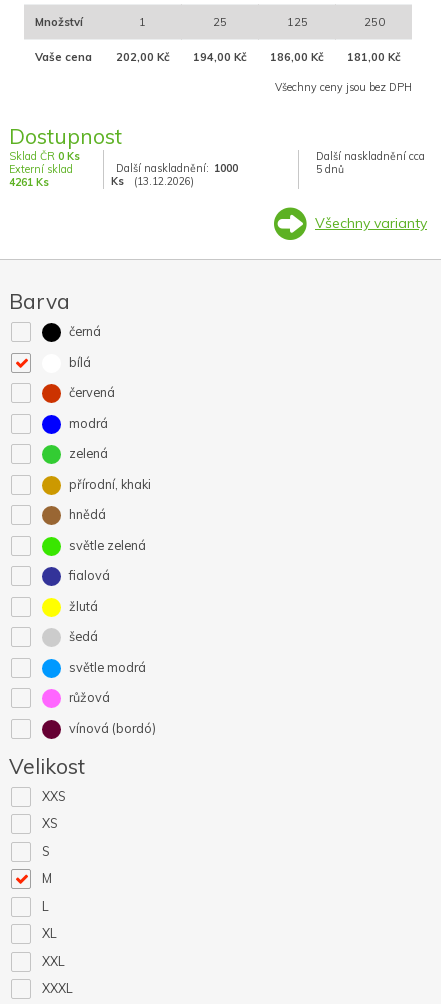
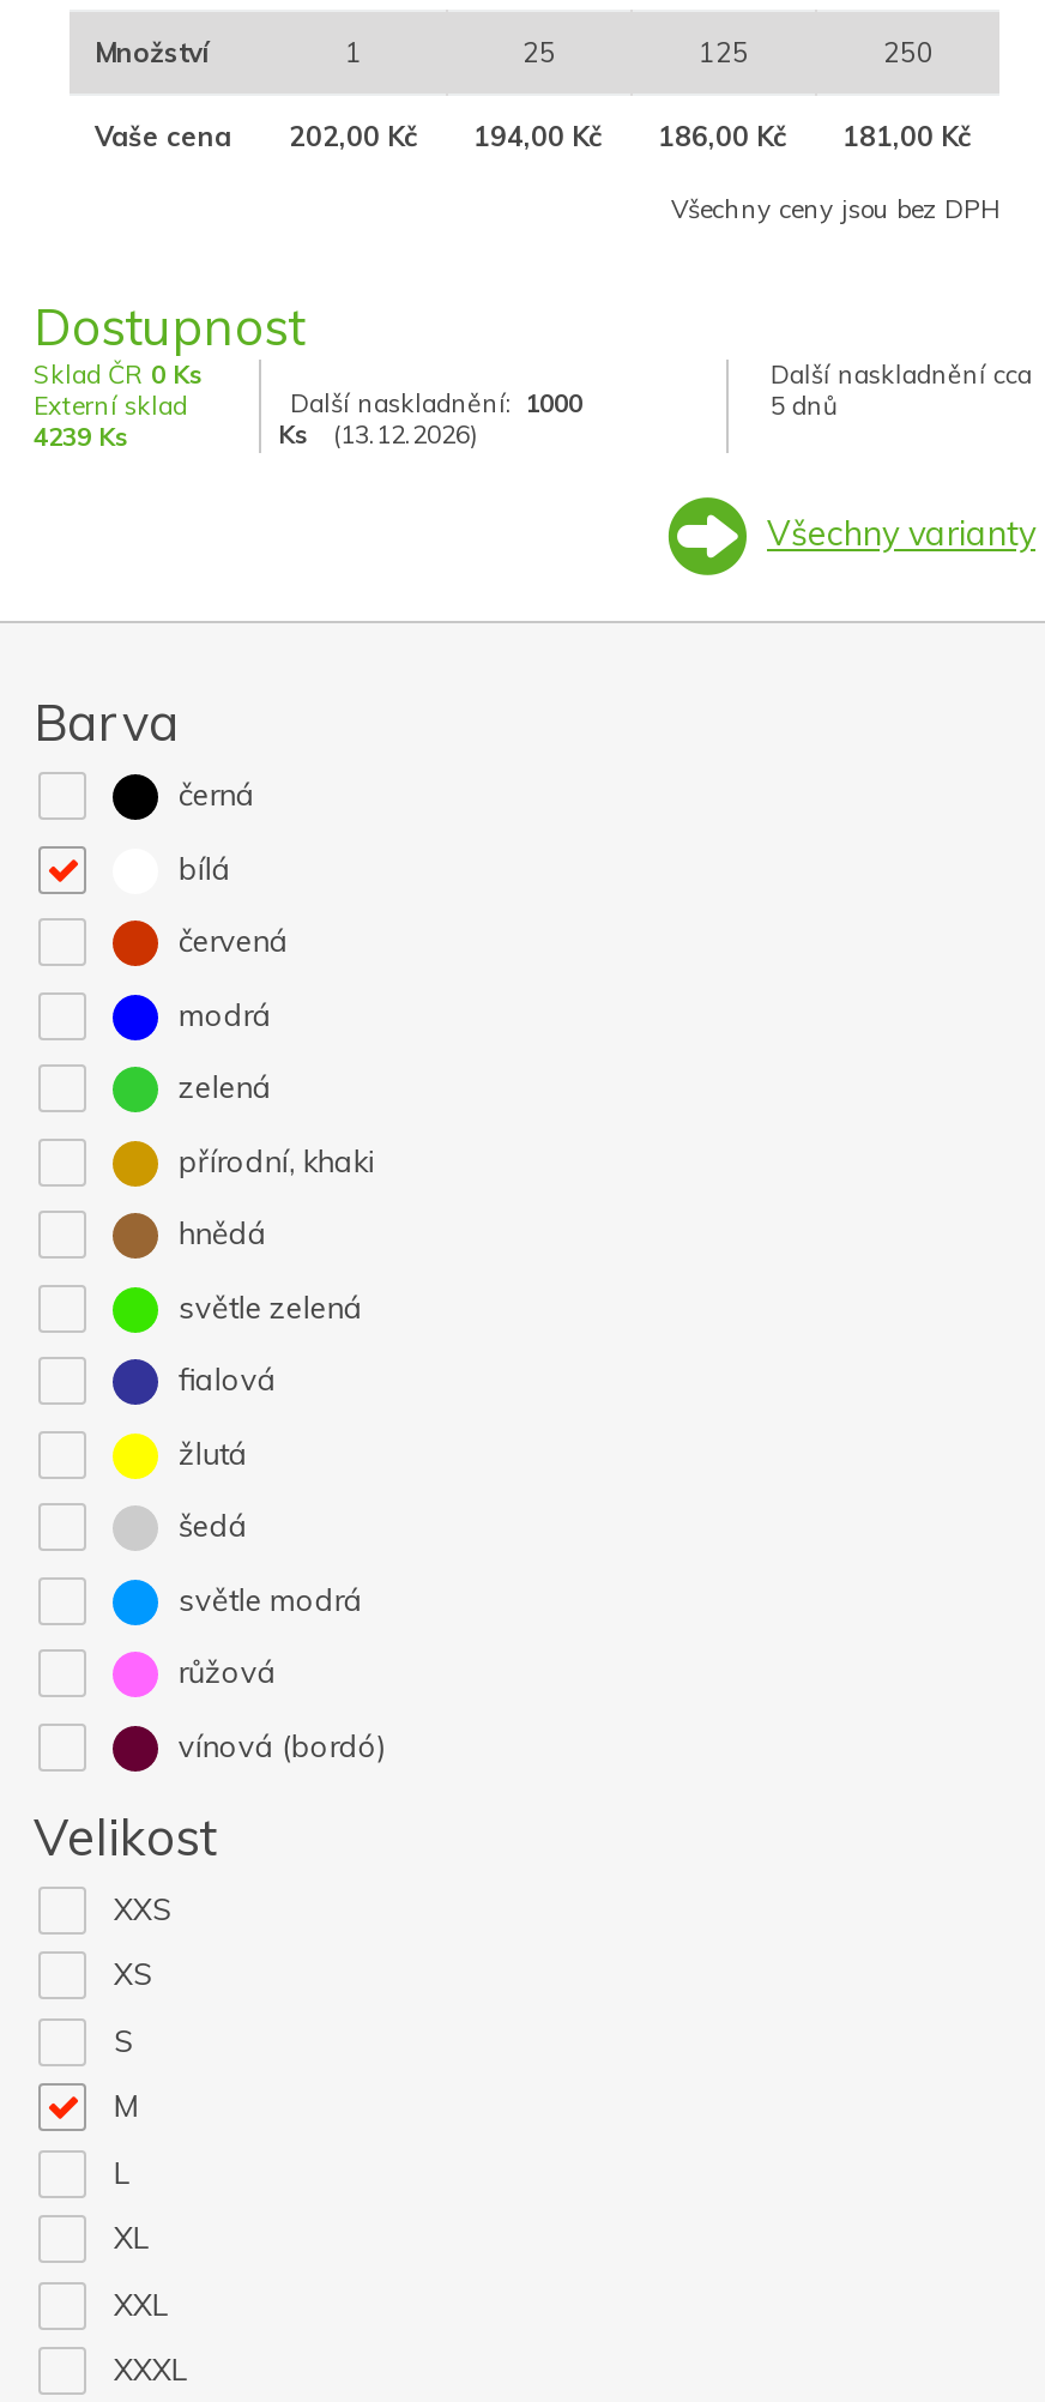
[9,175,49,189] 4261 Ks -> [34,420,129,454] 4239 Ks

